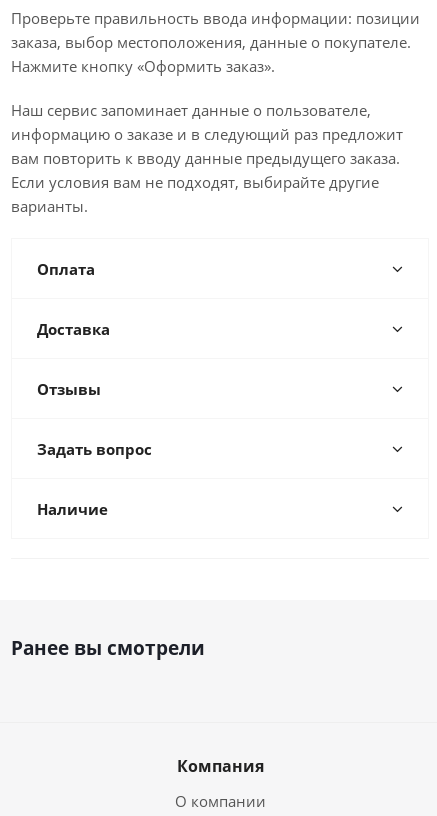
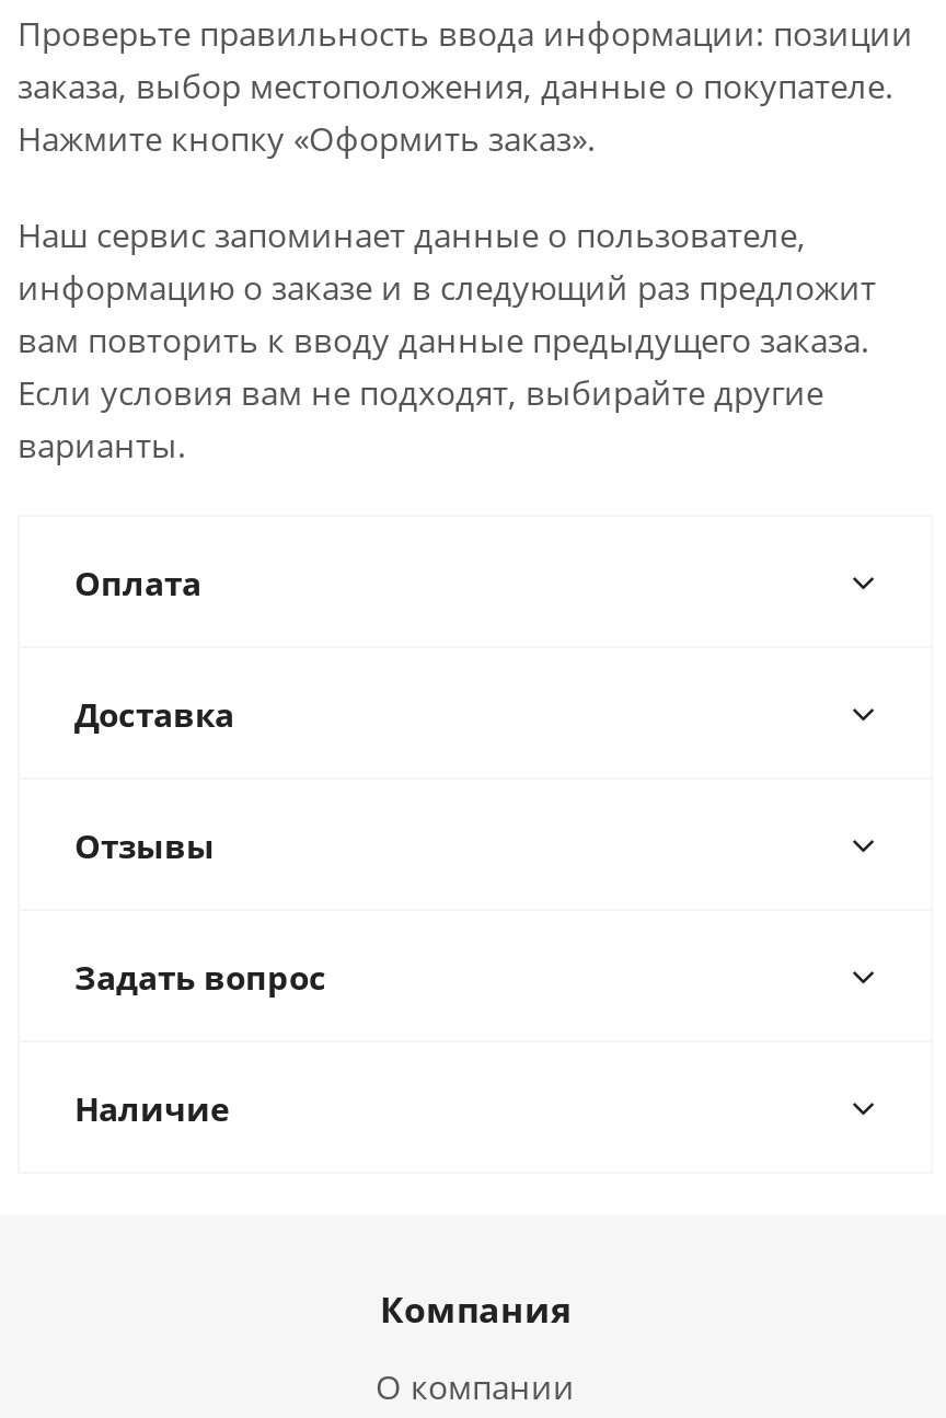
[11,635,205,661] Ранее вы смотрели -> none

